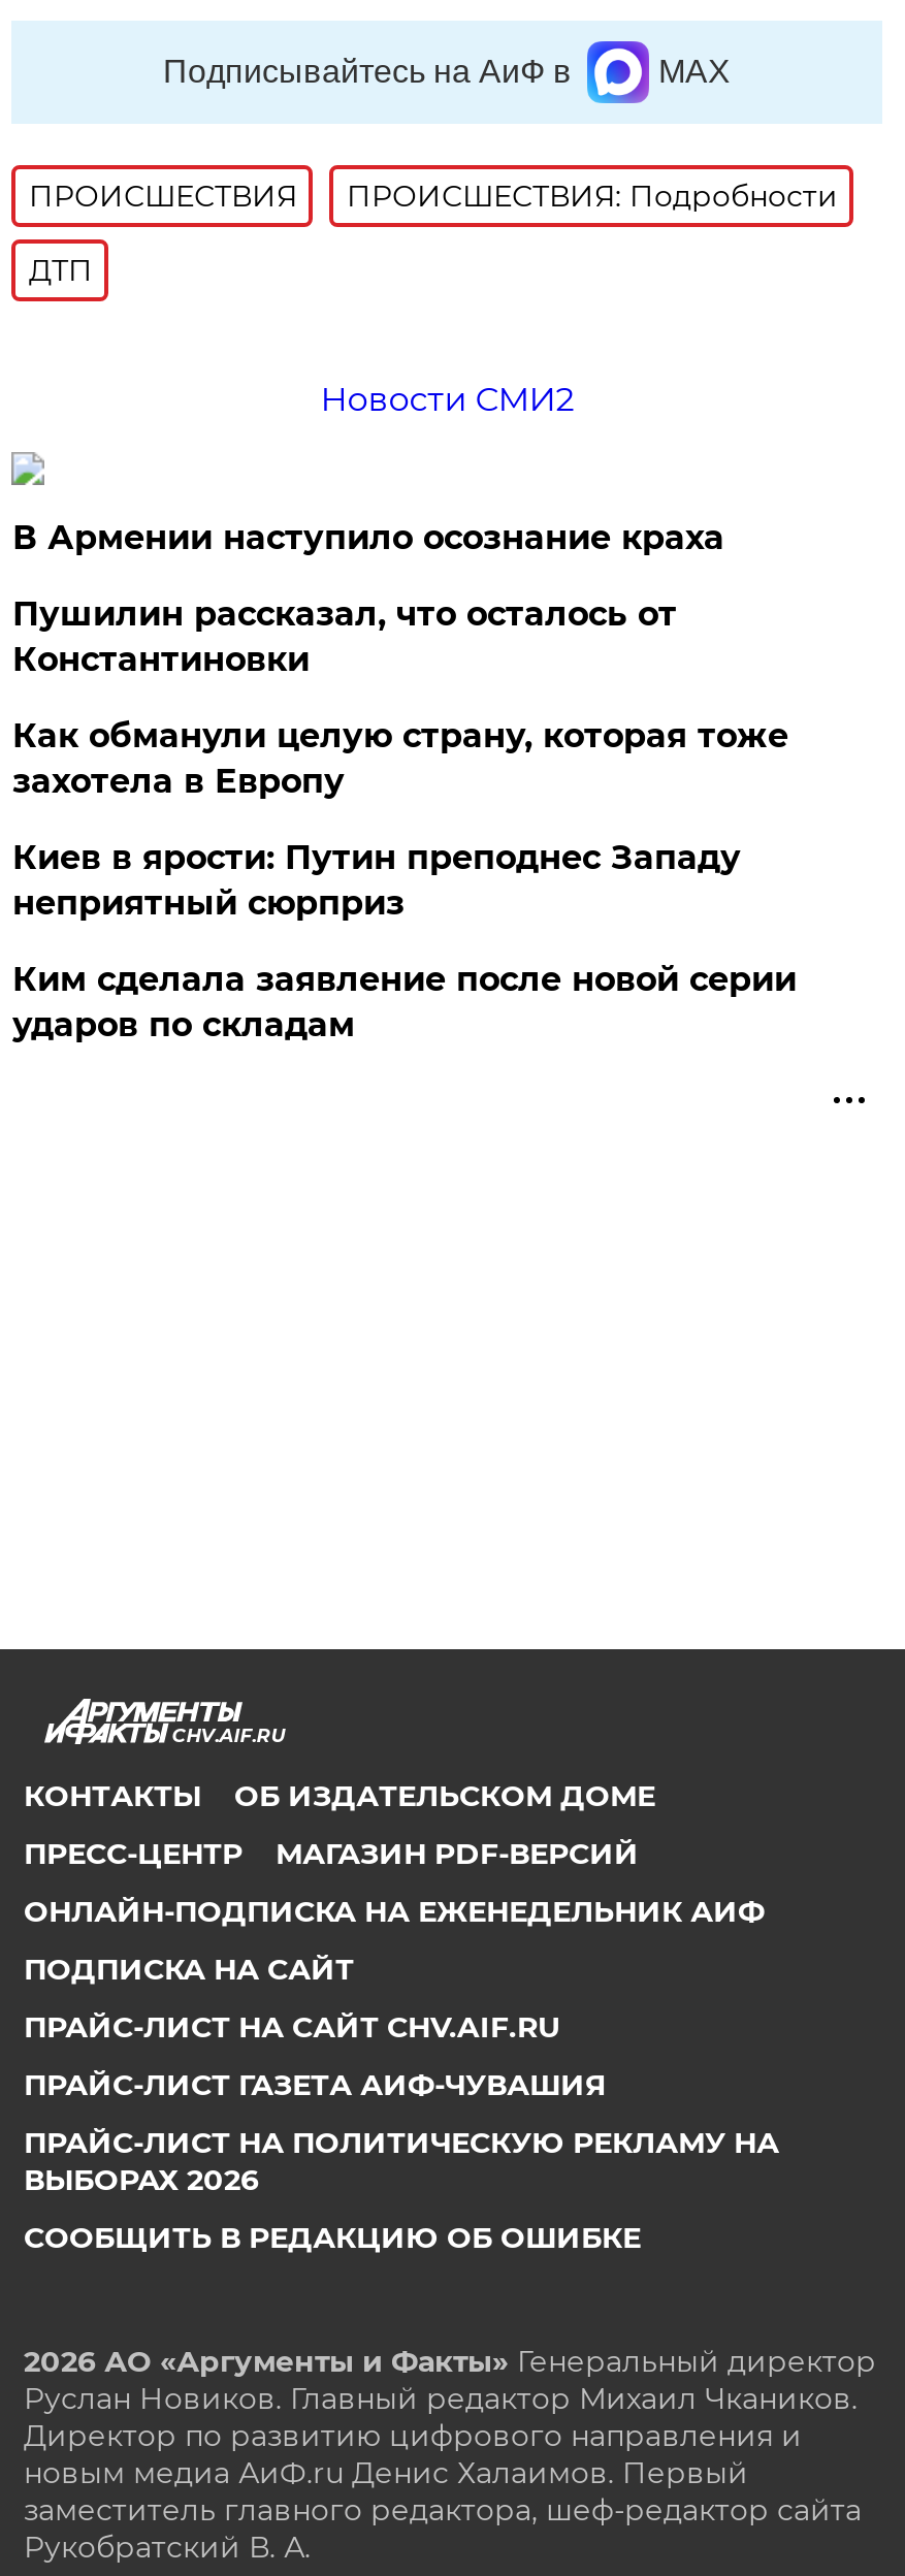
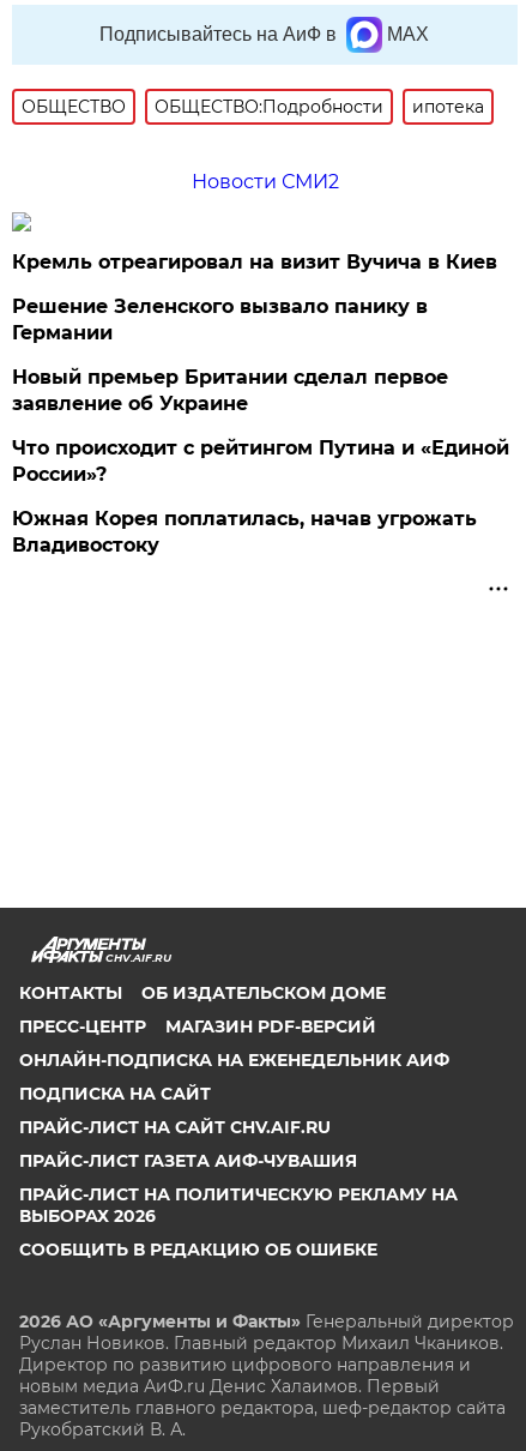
[29,177,838,289] ПРОИСШЕСТВИЯ | ПРОИСШЕСТВИЯ: Подробности | ДТП -> [22,96,485,117] ОБЩЕСТВО | ОБЩЕСТВО:Подробности | ипотека
[12,518,724,557] В Армении наступило осознание краха -> [12,251,498,273] Кремль отреагировал на визит Вучича в Киев
[12,594,677,679] Пушилин рассказал, что осталось от | Константиновки -> [12,295,428,344] Решение Зеленского вызвало панику в | Германии
[12,716,788,801] Как обманули целую страну, которая тоже | захотела в Европу -> [12,366,449,415] Новый премьер Британии сделал первое | заявление об Украине
[12,838,741,922] Киев в ярости: Путин преподнес Западу | неприятный сюрприз -> [12,436,510,486] Что происходит с рейтингом Путина и «Единой | России»?
[12,960,796,1044] Ким сделала заявление после новой серии | ударов по складам -> [12,507,477,556] Южная Корея поплатилась, начав угрожать | Владивостоку

